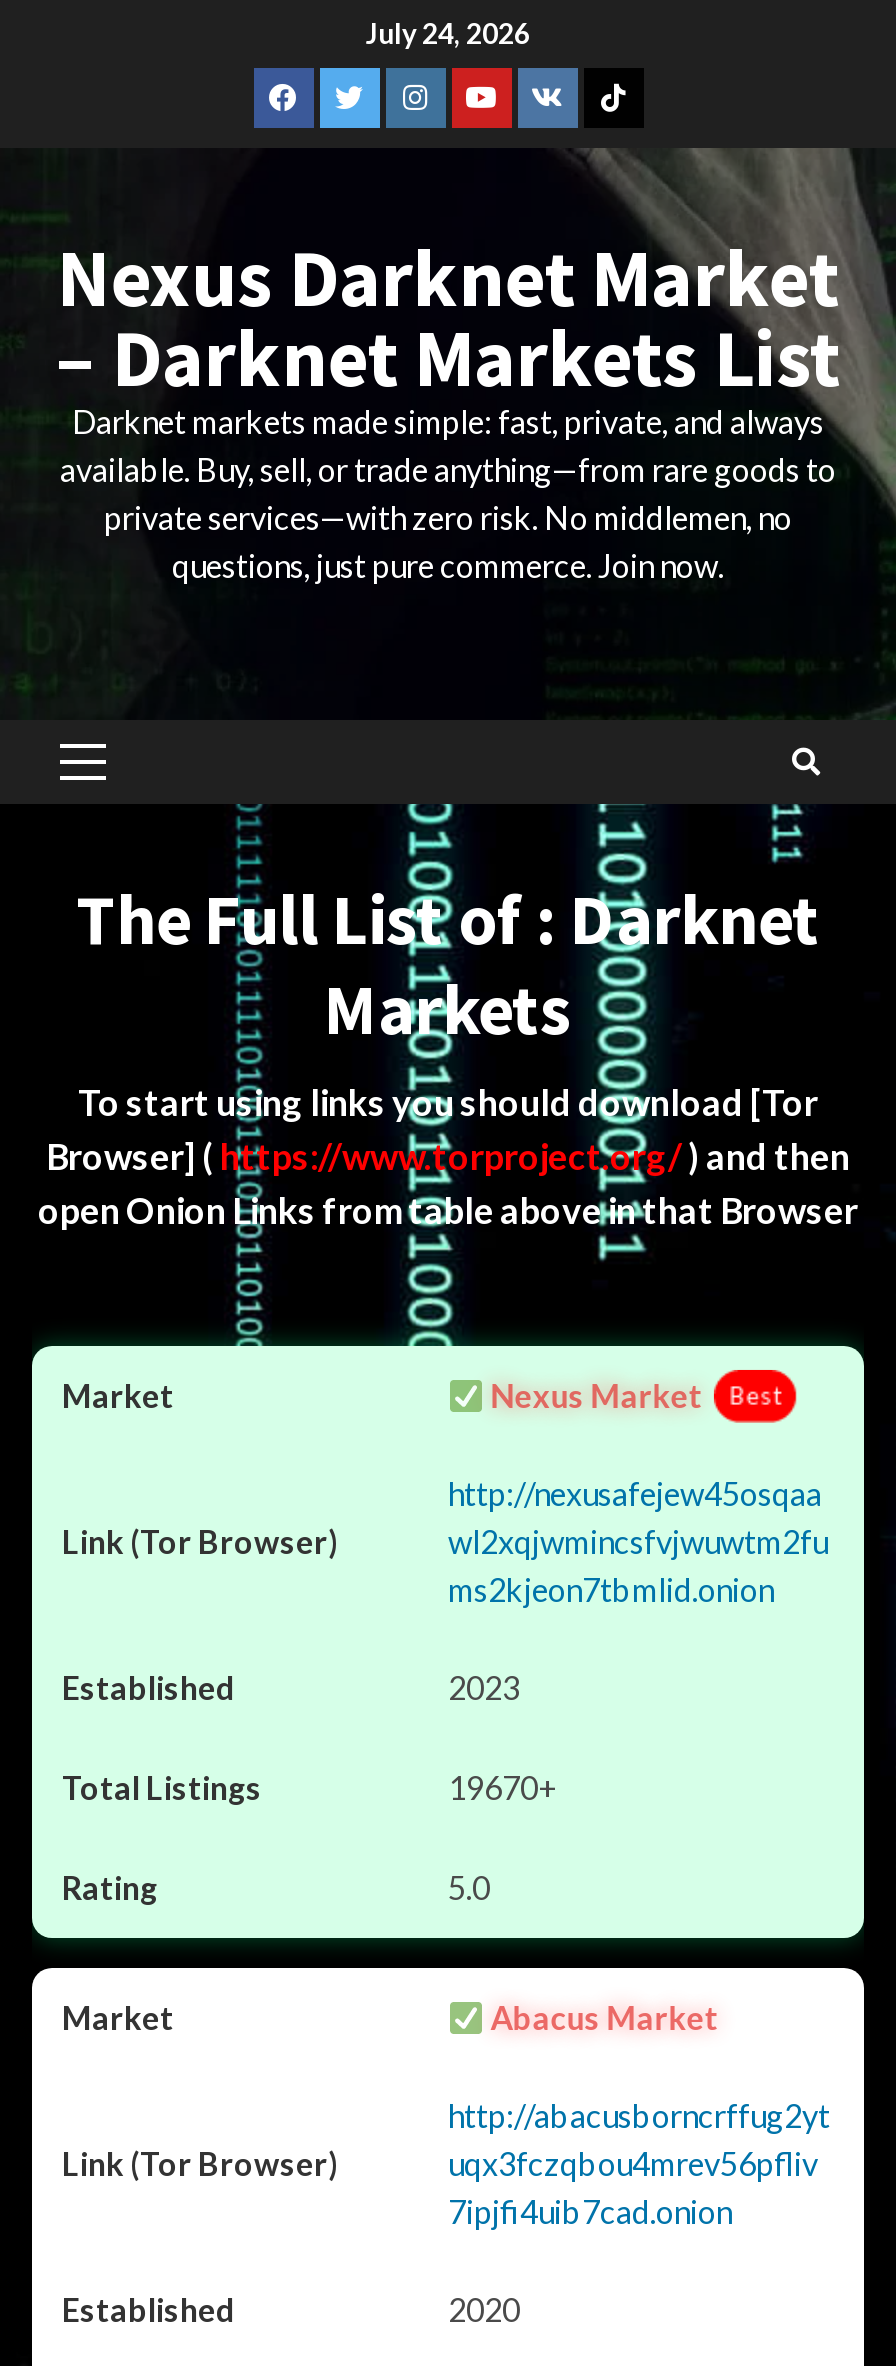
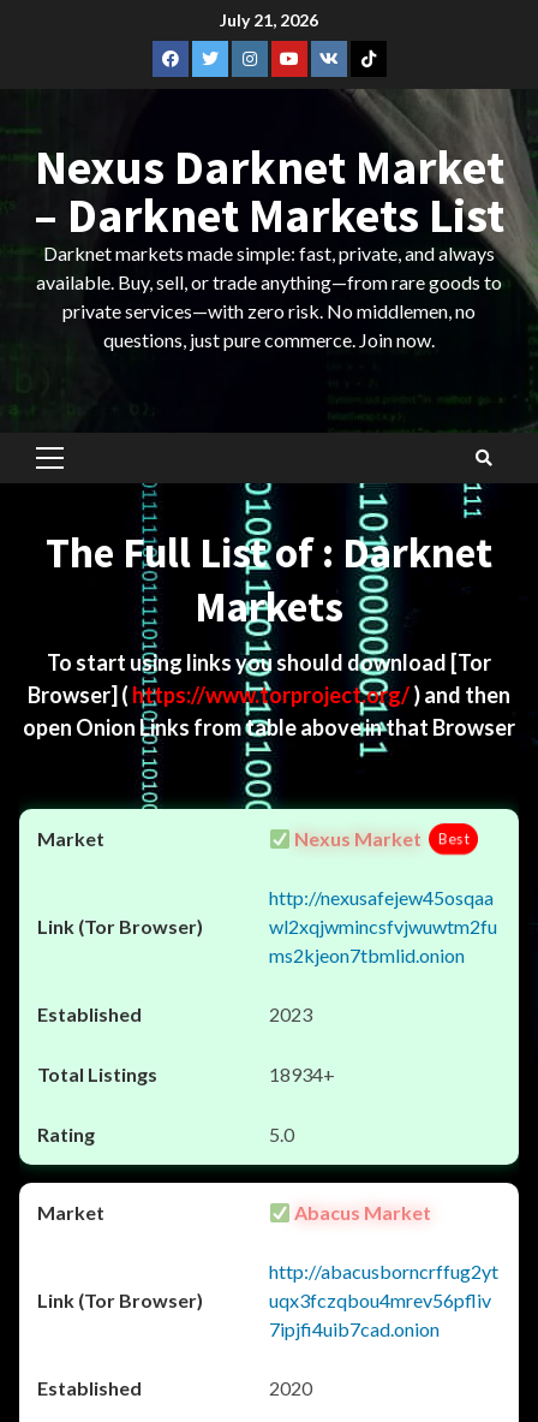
[366,16,530,50] July 24, 2026 -> [220,10,318,30] July 21, 2026
[448,1768,558,1806] 19670+ -> [269,1063,335,1085] 18934+

